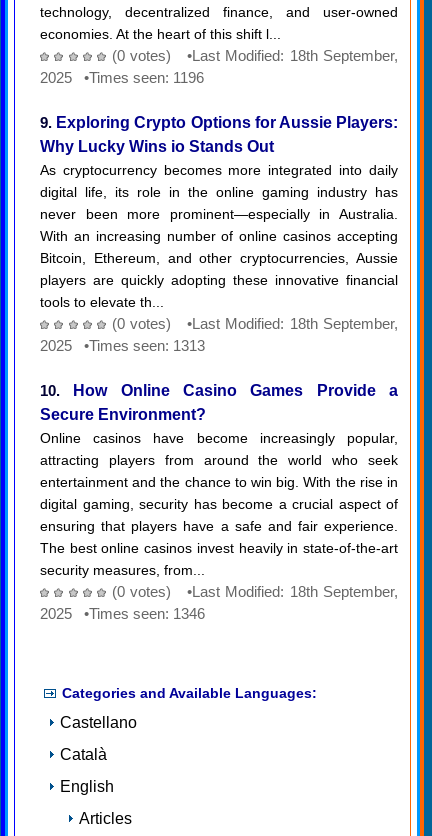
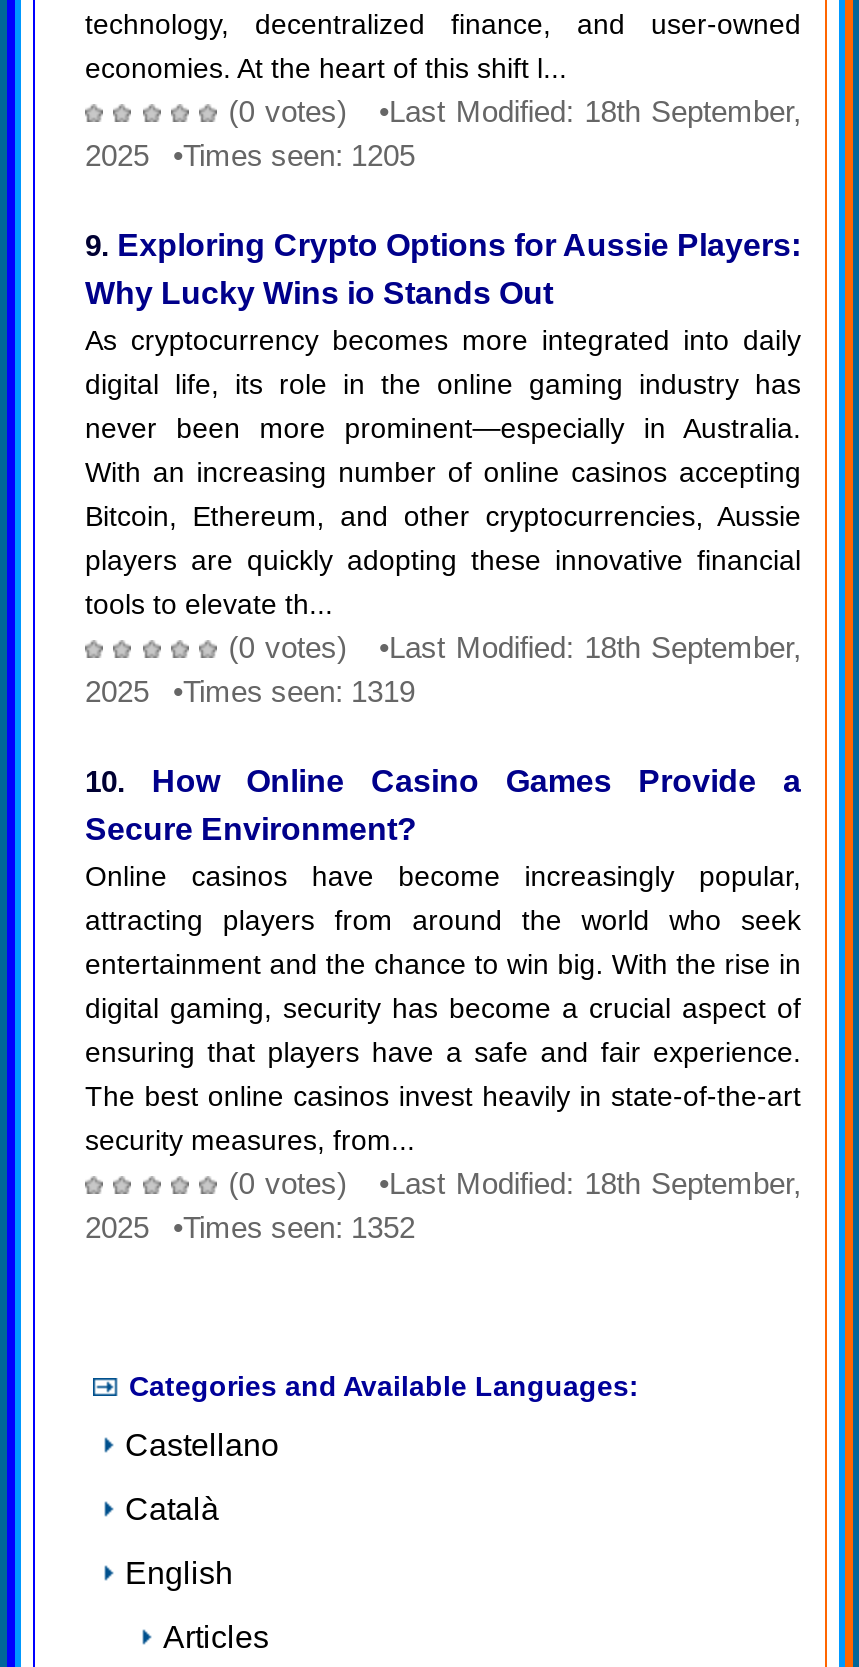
[40,69,204,86] 2025 •Times seen: 1196 -> [85,139,415,173] 2025 •Times seen: 1205
[40,337,205,354] 2025 •Times seen: 1313 -> [85,675,415,709] 2025 •Times seen: 1319
[40,605,205,622] 2025 •Times seen: 1346 -> [85,1211,415,1245] 2025 •Times seen: 1352

